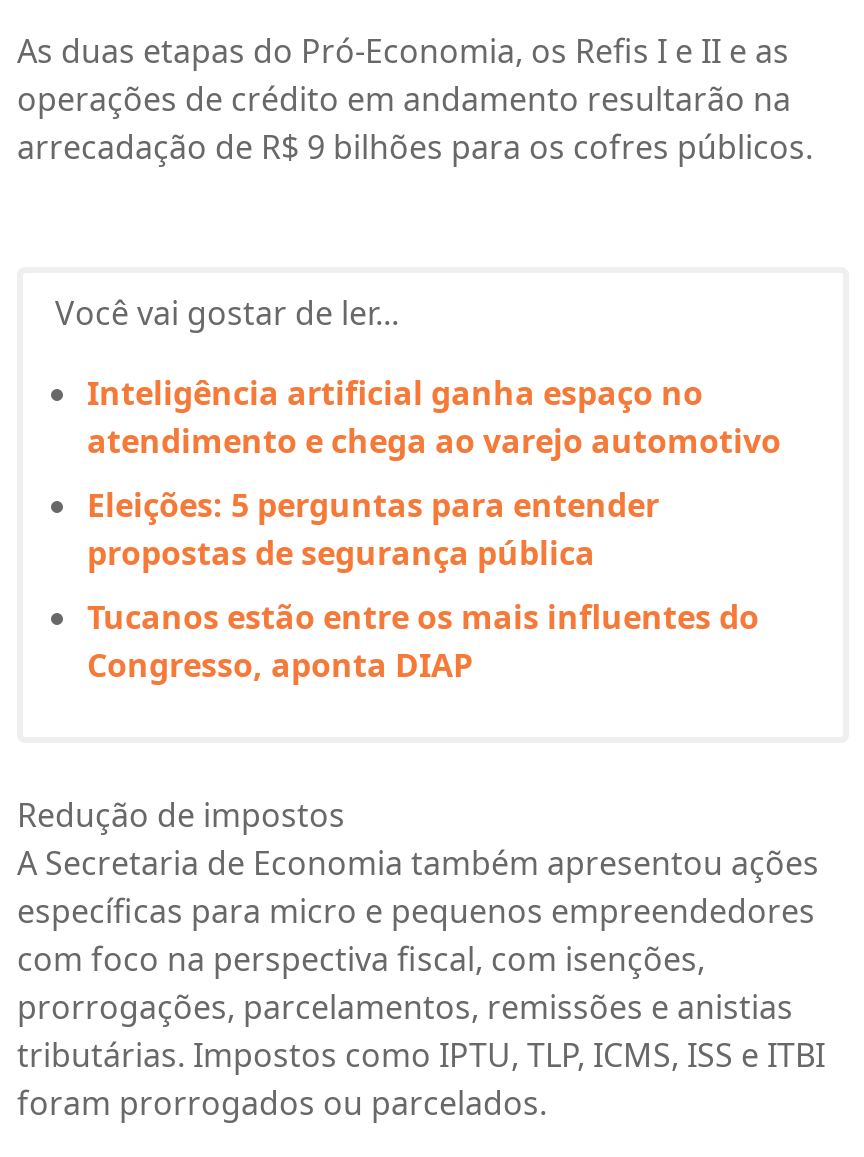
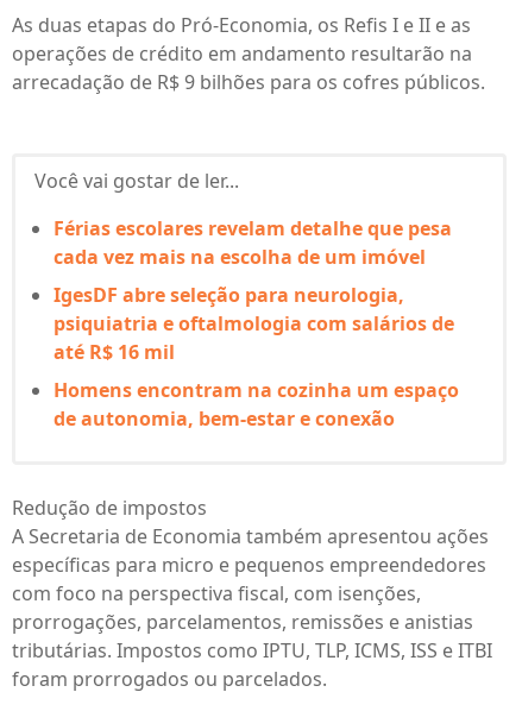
[87,372,781,464] Inteligência artificial ganha espaço no | atendimento e chega ao varejo automotivo -> [54,216,452,270] Férias escolares revelam detalhe que pesa | cada vez mais na escolha de um imóvel
[87,484,659,576] Eleições: 5 perguntas para entender | propostas de segurança pública -> [54,282,454,365] IgesDF abre seleção para neurologia, | psiquiatria e oftalmologia com salários de | até R$ 16 mil
[87,596,759,688] Tucanos estão entre os mais influentes do | Congresso, aponta DIAP -> [54,377,459,432] Homens encontram na cozinha um espaço | de autonomia, bem-estar e conexão

